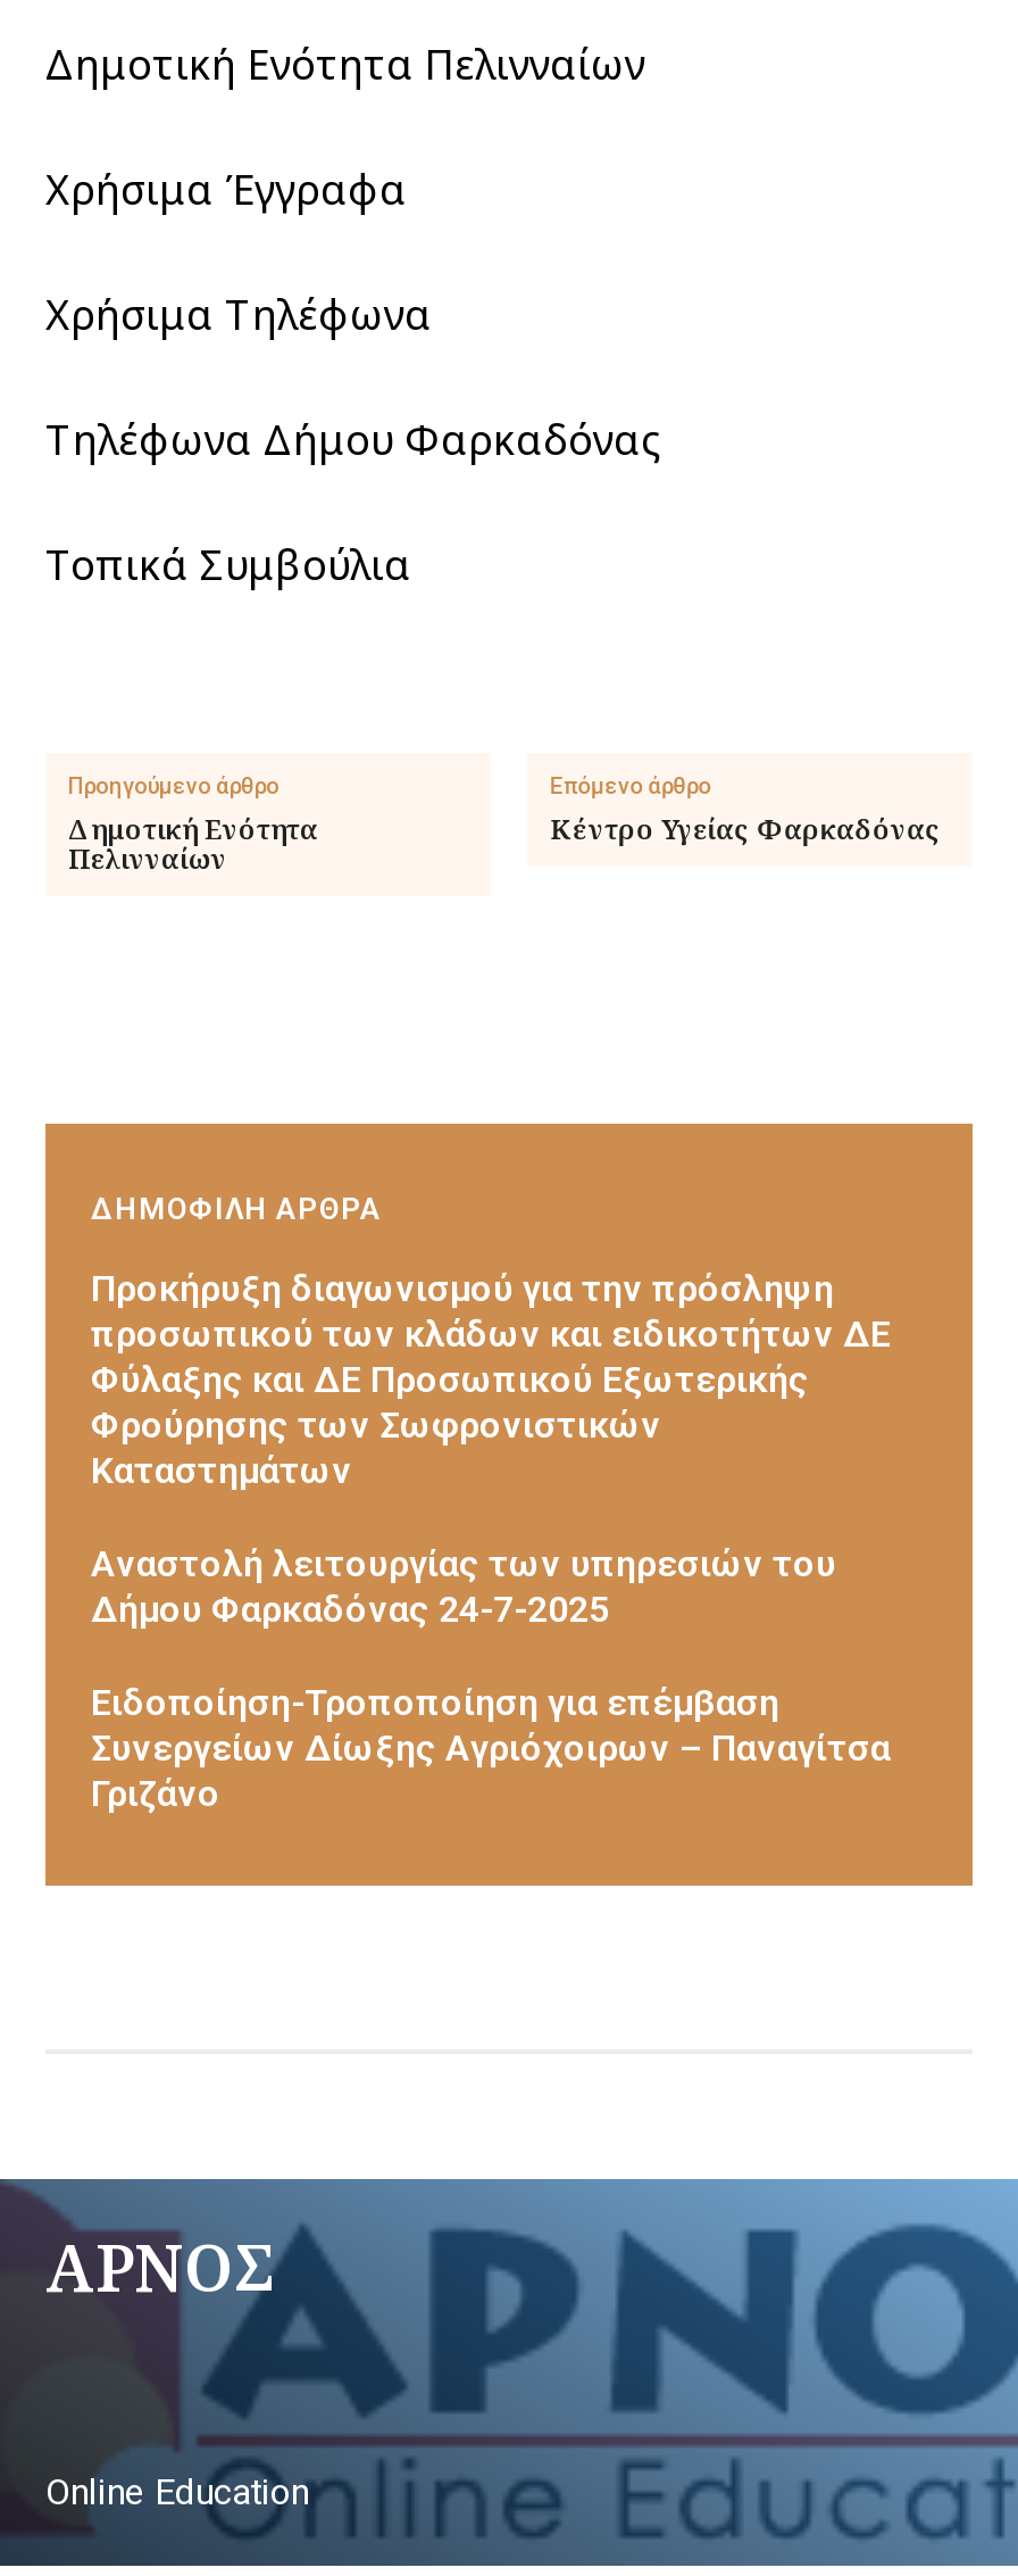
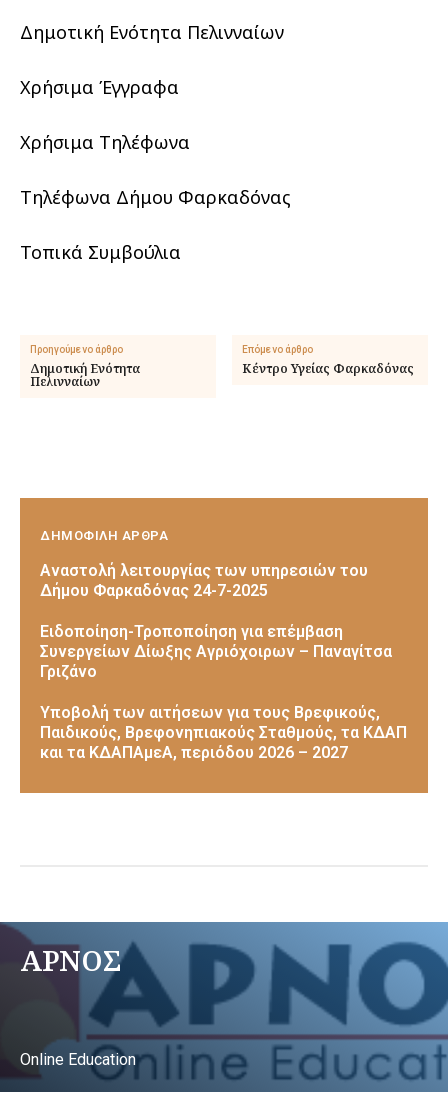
[91,1267,891,1492] Προκήρυξη διαγωνισμού για την πρόσληψη | προσωπικού των κλάδων και ειδικοτήτων ΔΕ | Φύλαξης και ΔΕ Προσωπικού Εξωτερικής | Φρούρησης των Σωφρονιστικών | Καταστημάτων -> none
moved [91,1542,891,1815] -> [40,561,392,681]: Αναστολή λειτουργίας των υπηρεσιών του | Δήμου Φαρκαδόνας 24-7-2025 | Ειδοποίηση-Τροποποίηση για επέμβαση | Συνεργείων Δίωξης Αγριόχοιρων – Παναγίτσα | Γριζάνο
none -> [40,703,407,762] Υποβολή των αιτήσεων για τους Βρεφικούς, | Παιδικούς, Βρεφονηπιακούς Σταθμούς, τα ΚΔΑΠ | και τα ΚΔΑΠΑμεΑ, περιόδου 2026 – 2027

